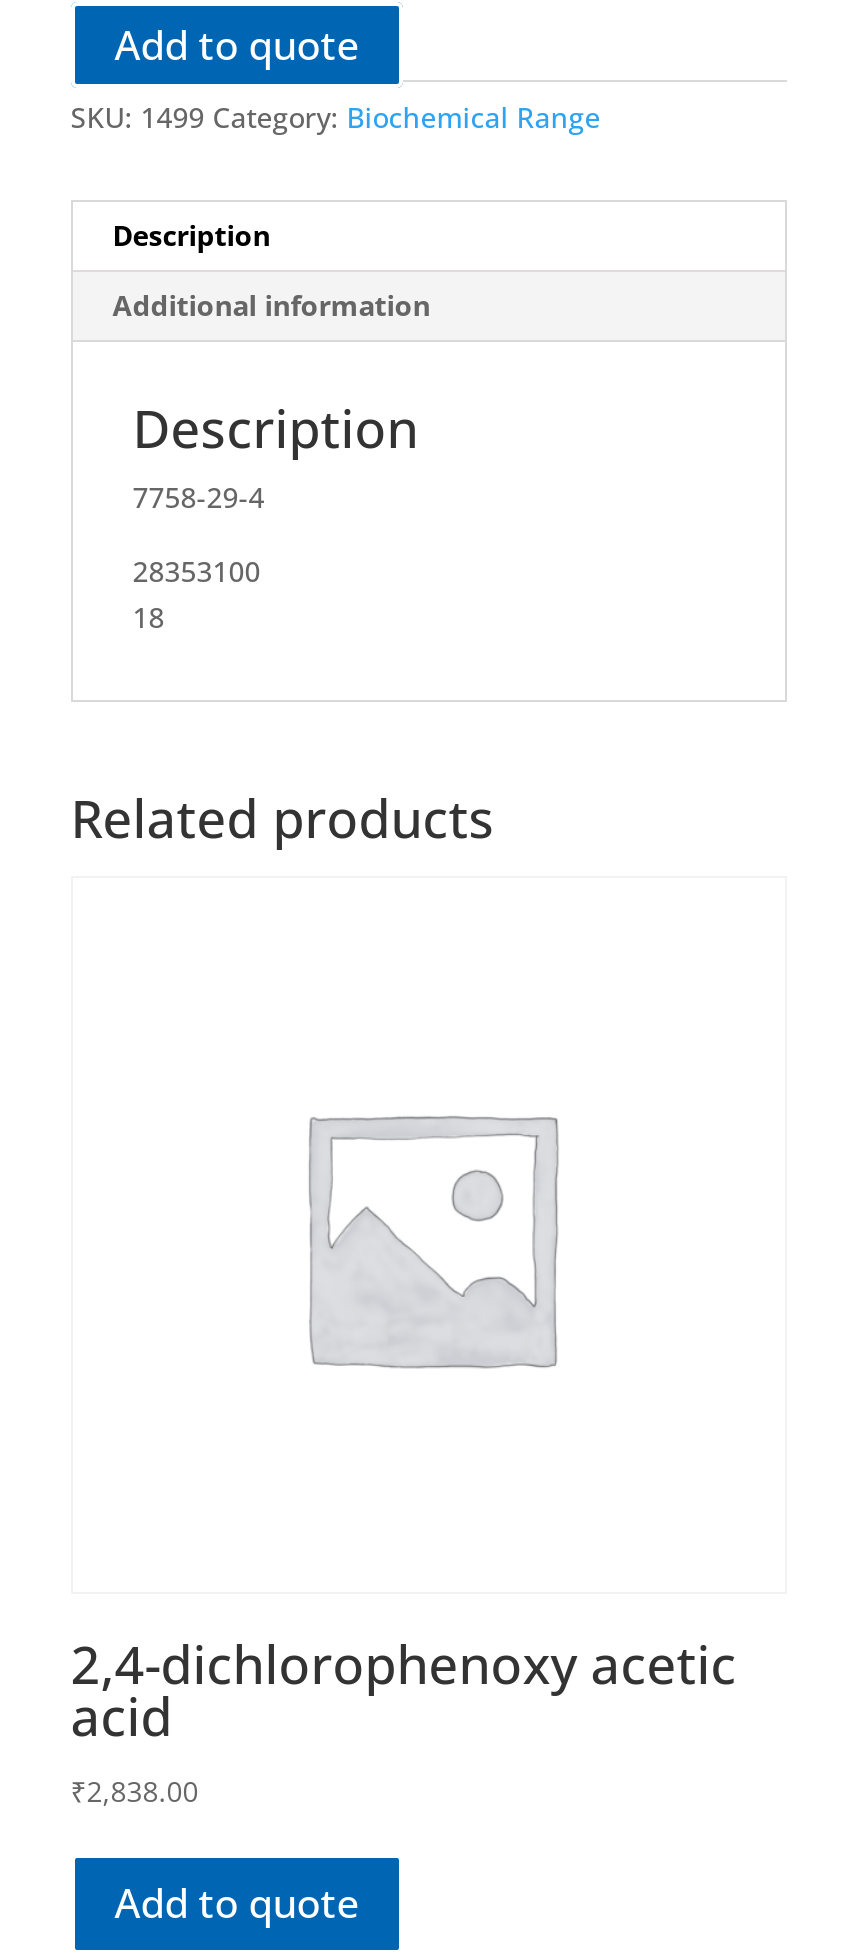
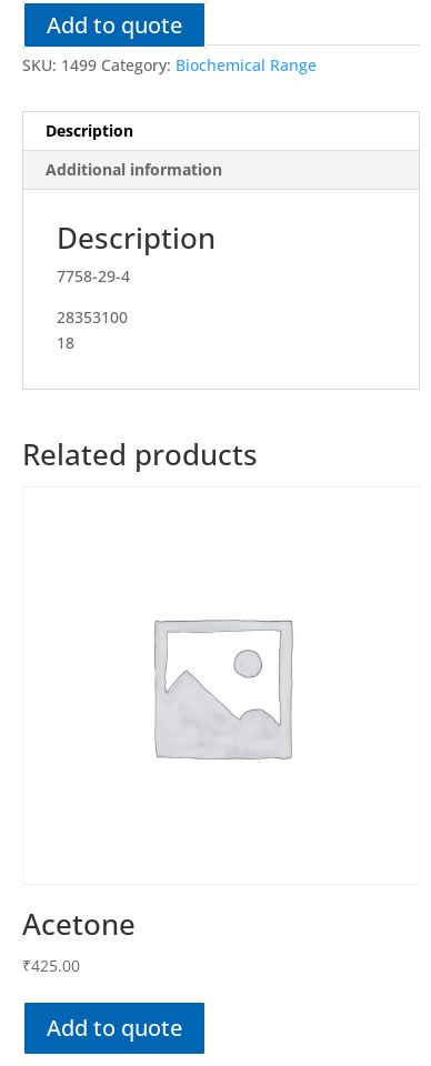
[71,1628,737,1810] 2,4-dichlorophenoxy acetic | acid | ₹2,838.00 -> [22,904,135,976] Acetone | ₹425.00

